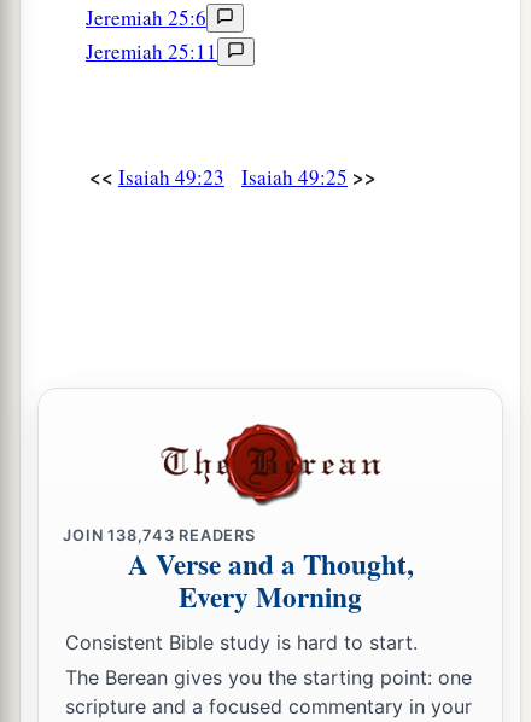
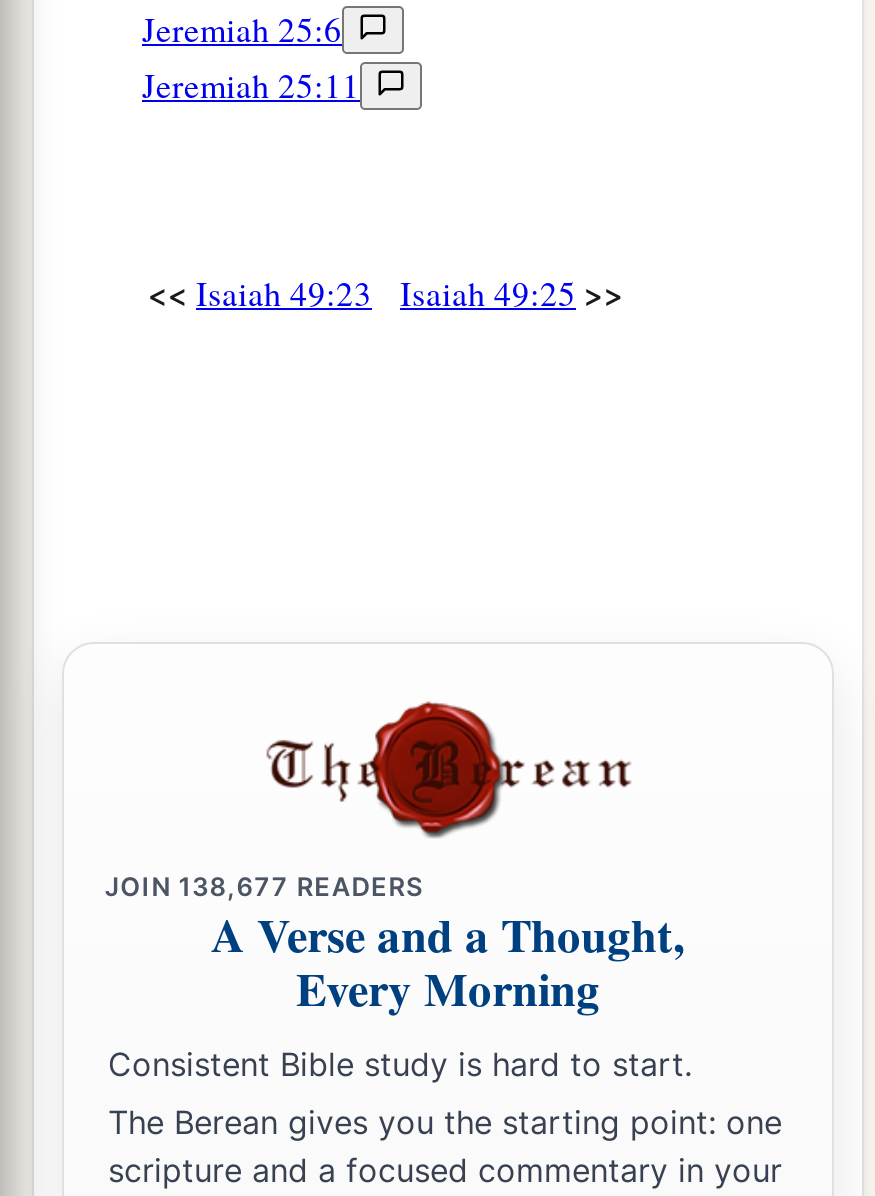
[63,526,256,544] JOIN 138,743 READERS -> [105,872,424,902] JOIN 138,677 READERS

